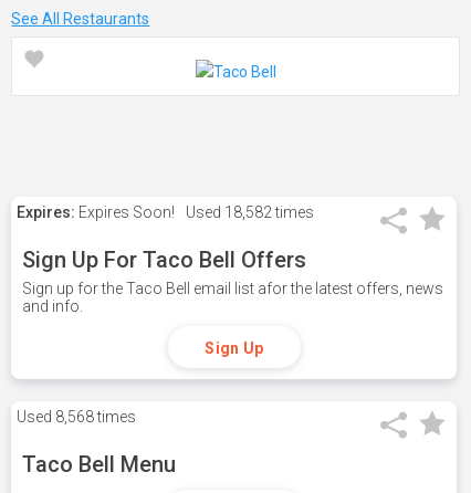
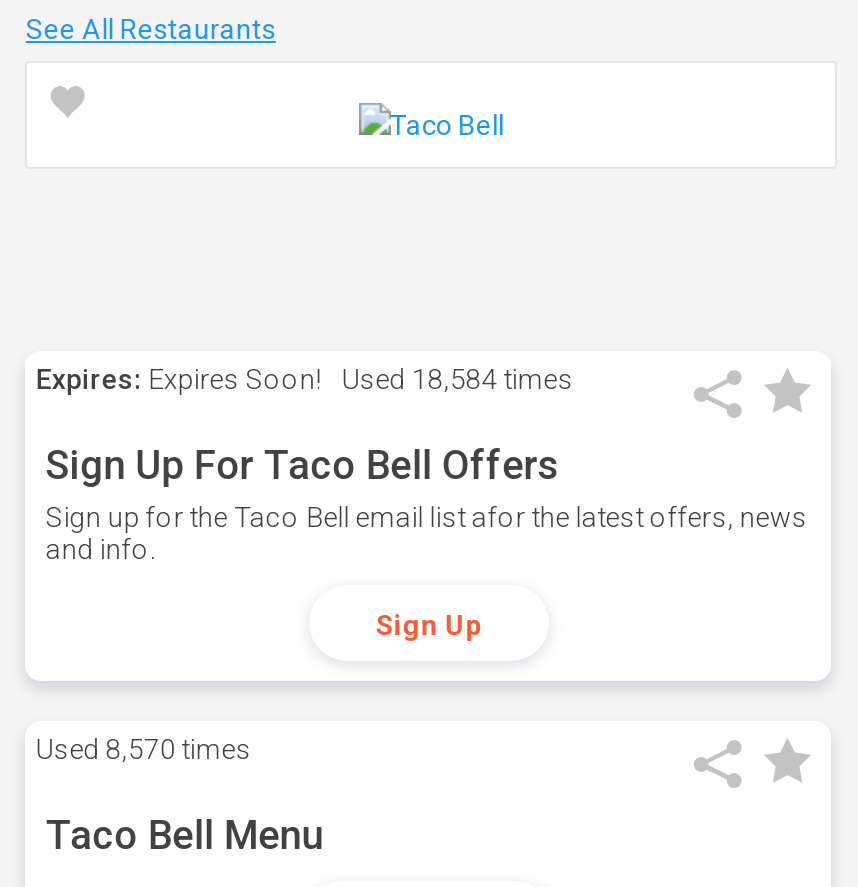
[17,203,314,221] Expires: Expires Soon! Used 18,582 times -> [36,363,574,395] Expires: Expires Soon! Used 18,584 times
[17,408,136,426] Used 8,568 times -> [36,733,252,765] Used 8,570 times

